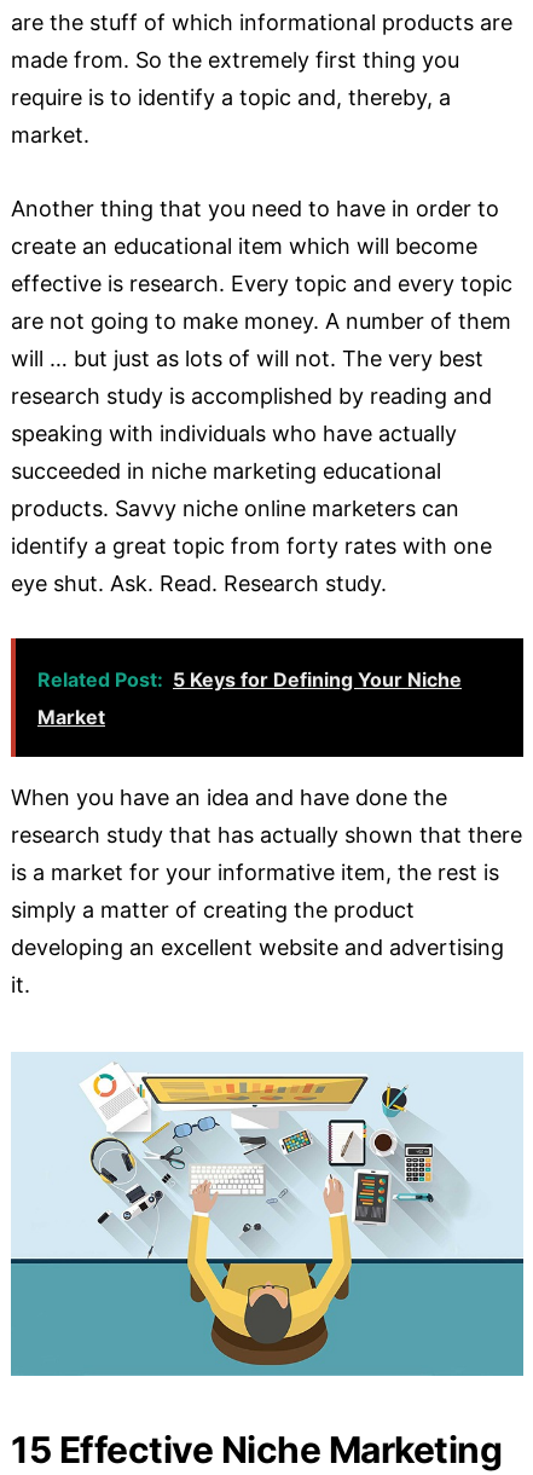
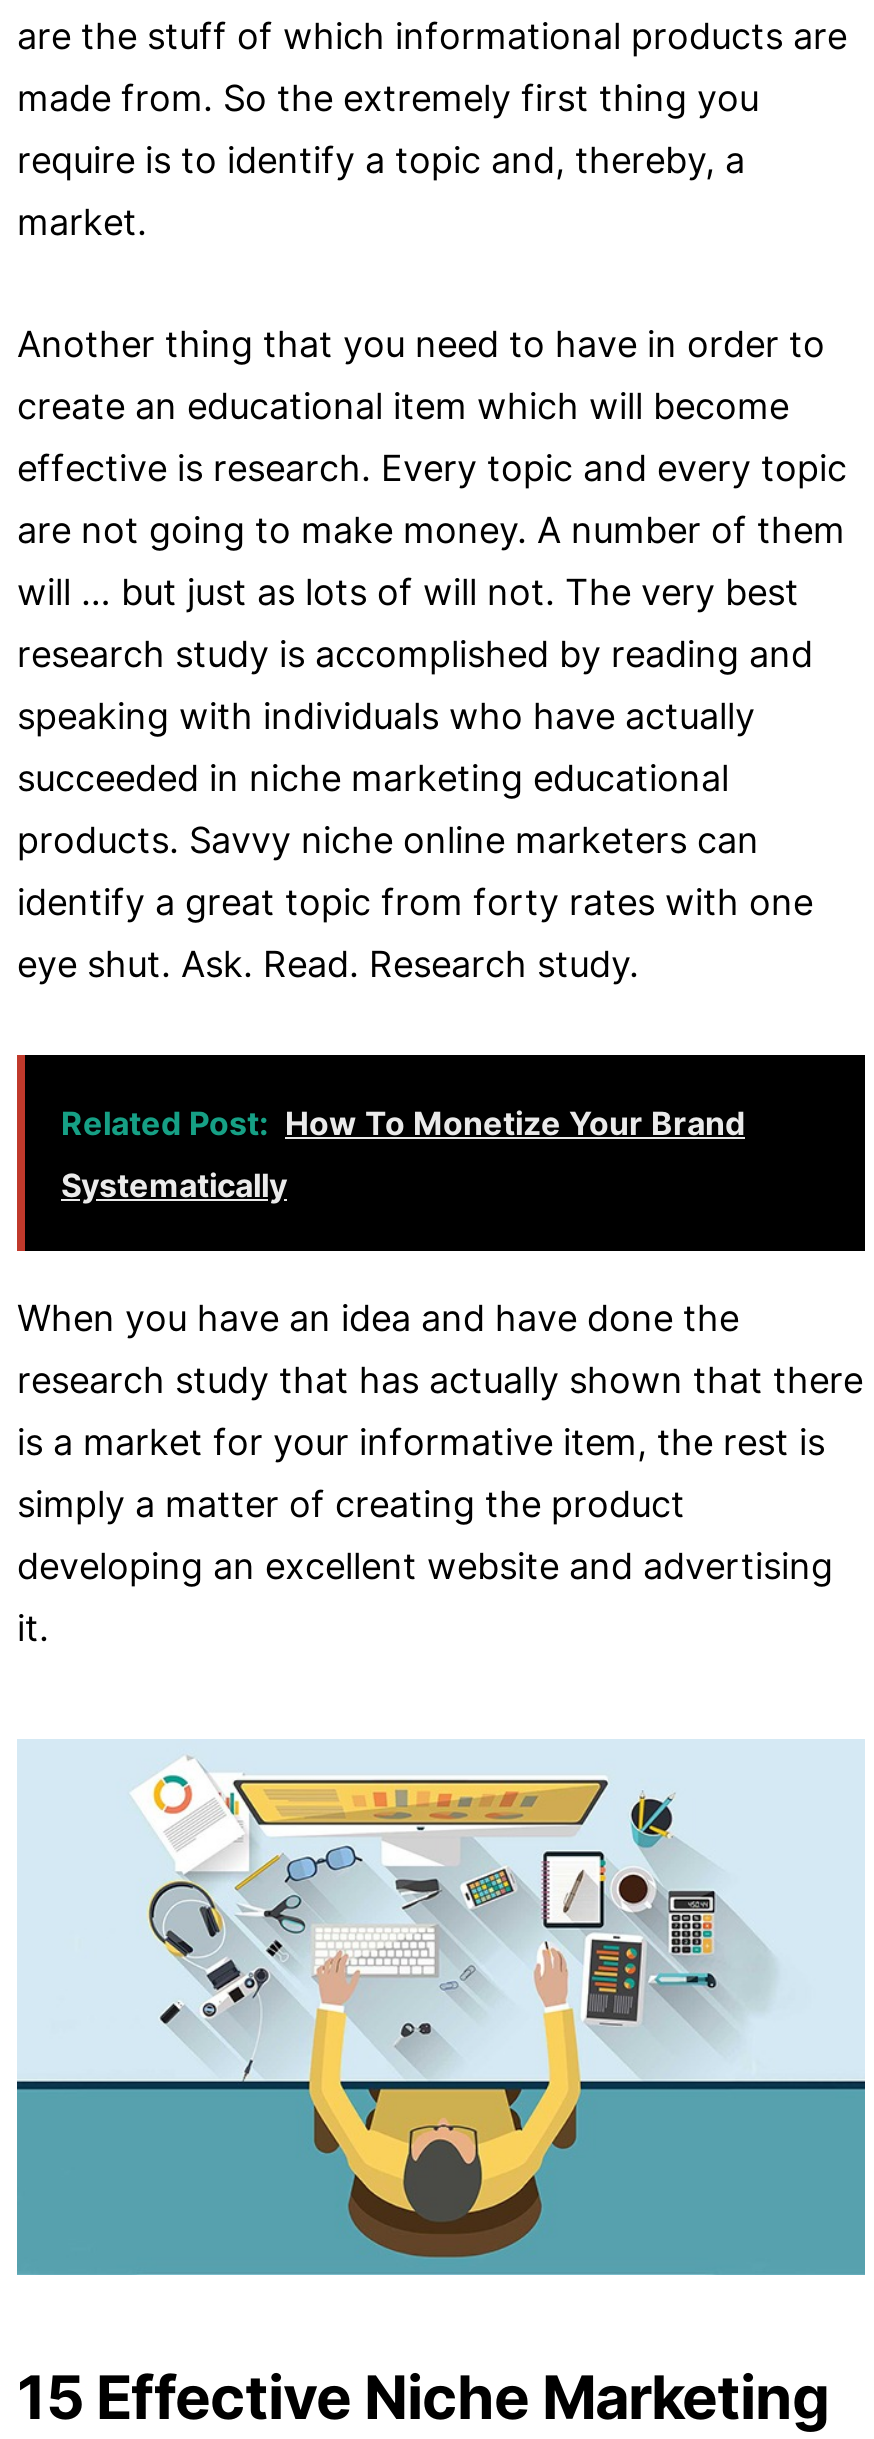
[37,667,462,691] Related Post: 5 Keys for Defining Your Niche -> [61,1102,745,1142] Related Post: How To Monetize Your Brand
[37,704,105,729] Market -> [61,1164,287,1204] Systematically

